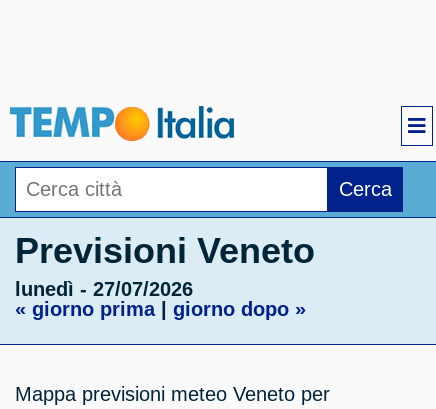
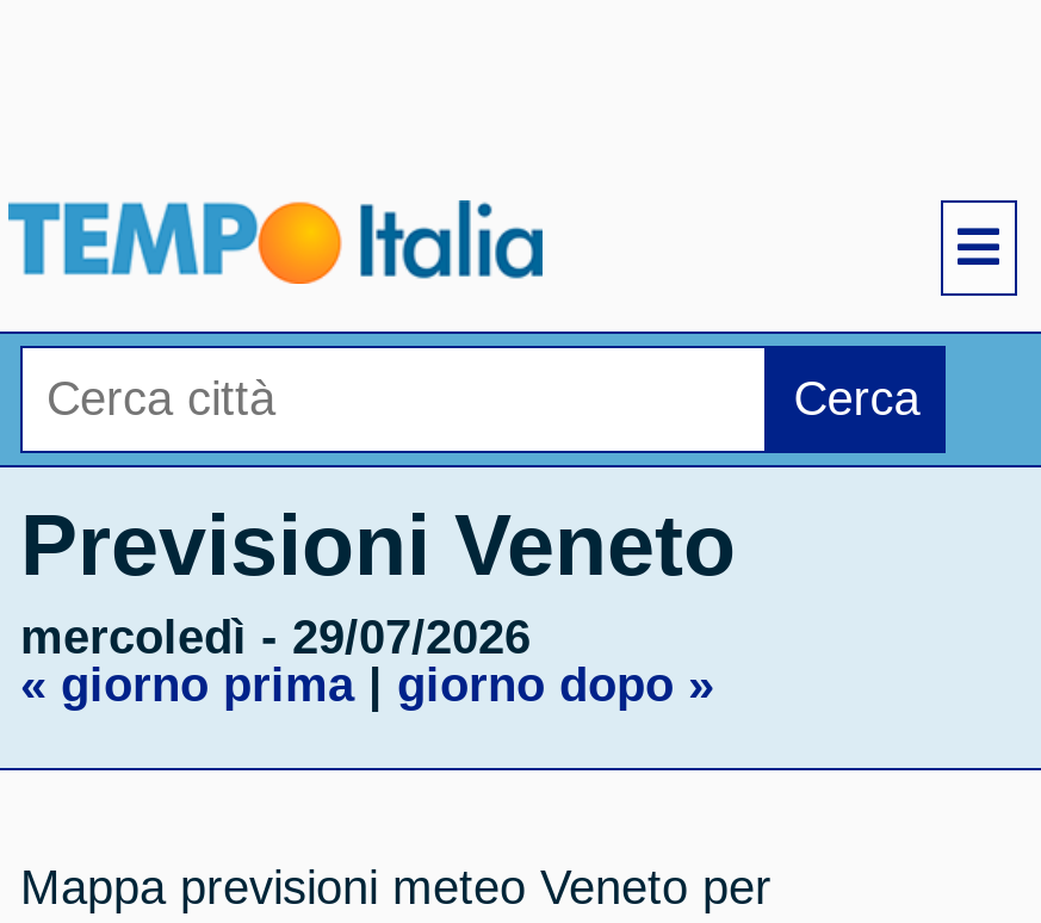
[15,278,193,300] lunedì - 27/07/2026 -> [20,611,531,663] mercoledì - 29/07/2026

